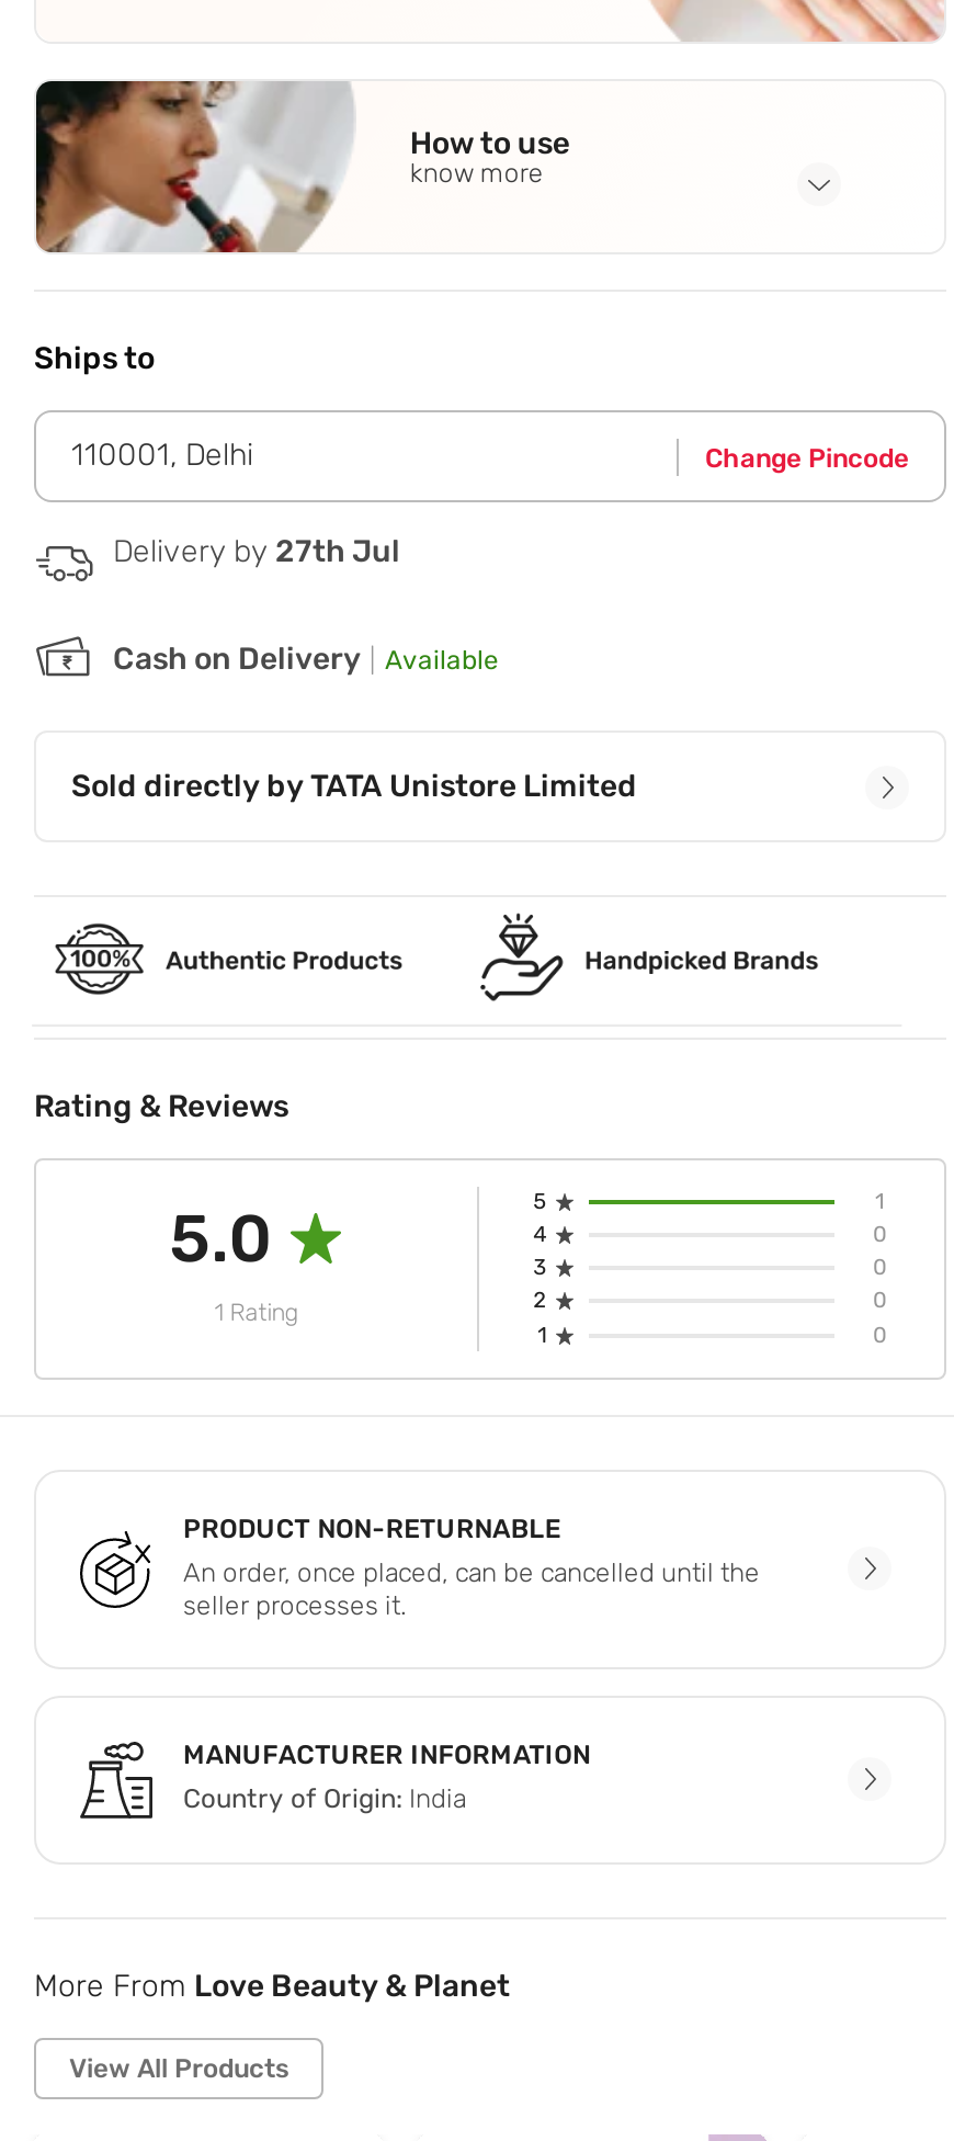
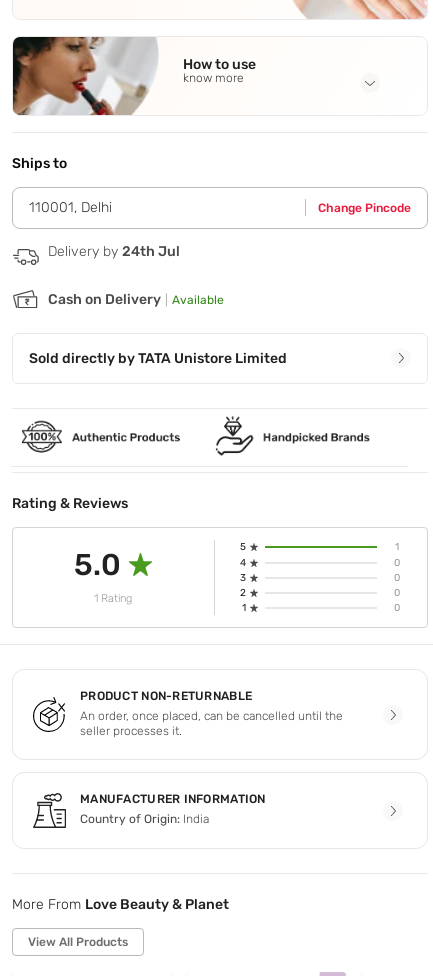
[113,533,400,570] Delivery by 27th Jul -> [48,243,180,260] Delivery by 24th Jul

